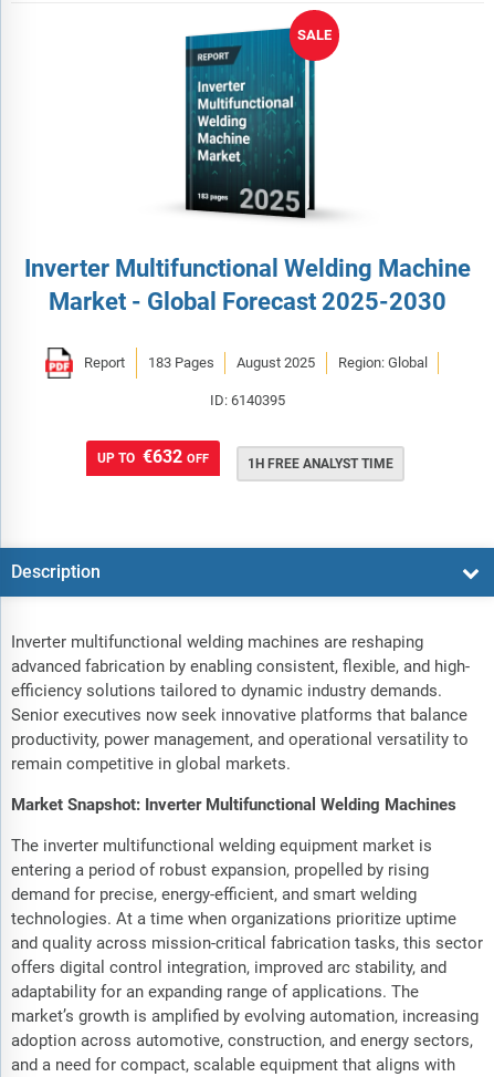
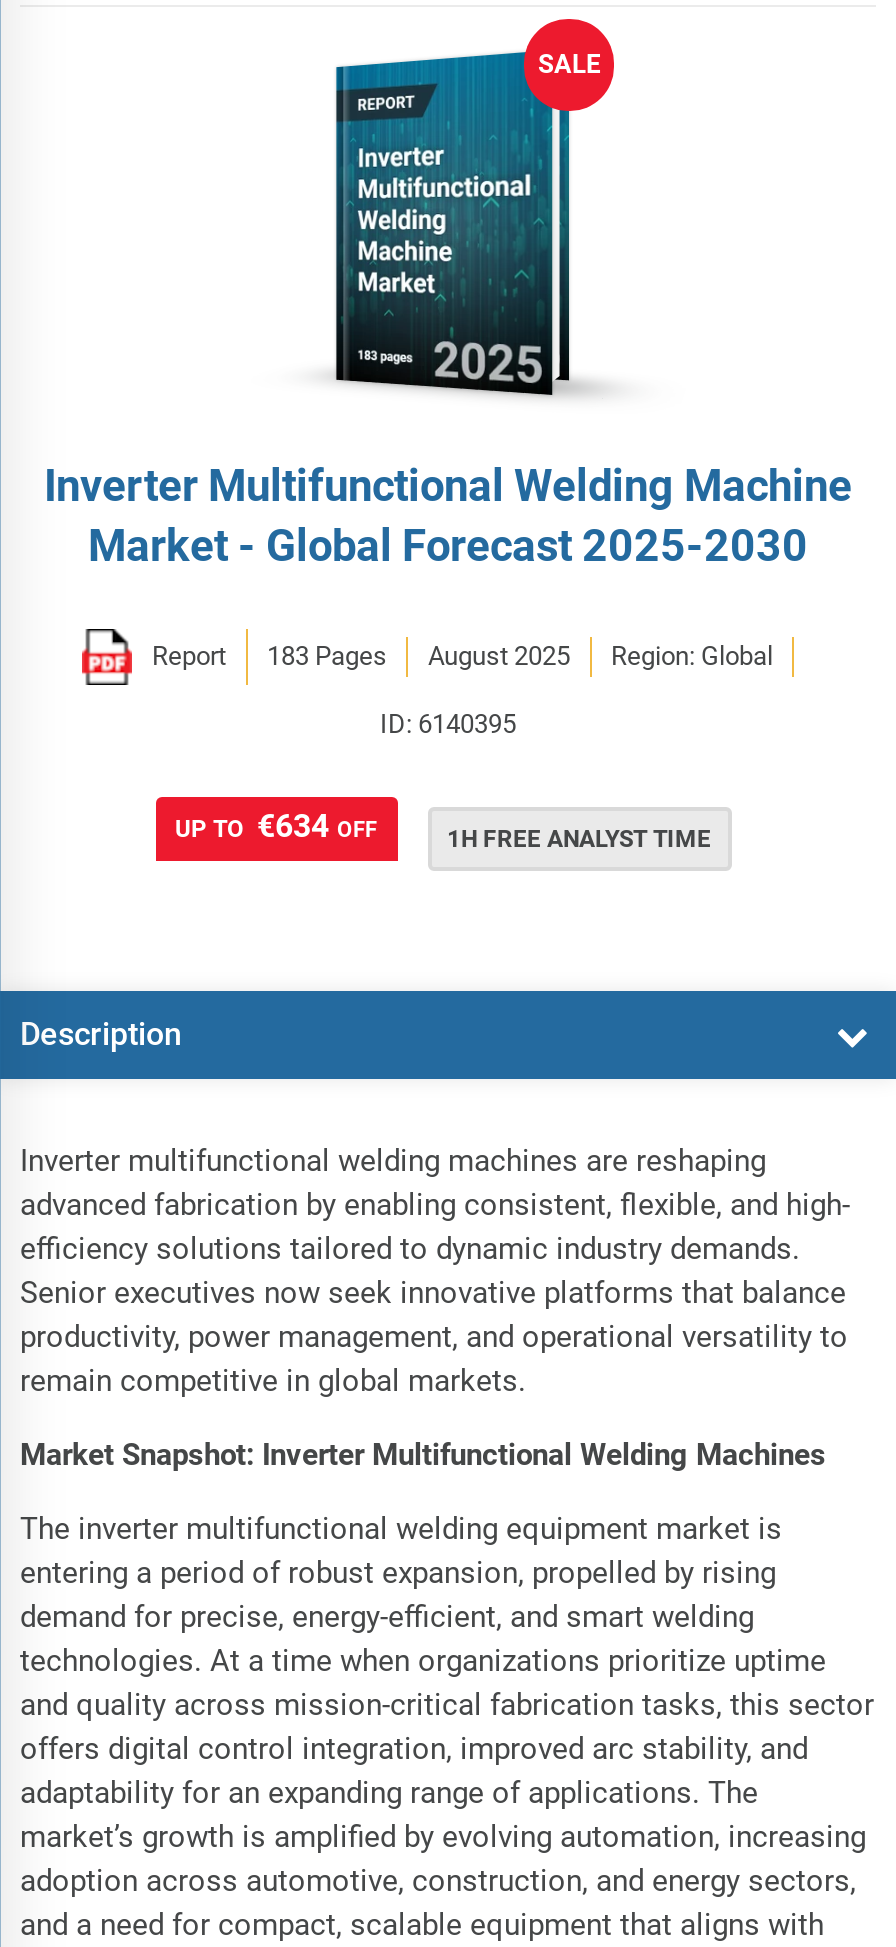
[97,446,208,467] UP TO €632 OFF -> [175,806,377,844] UP TO €634 OFF

